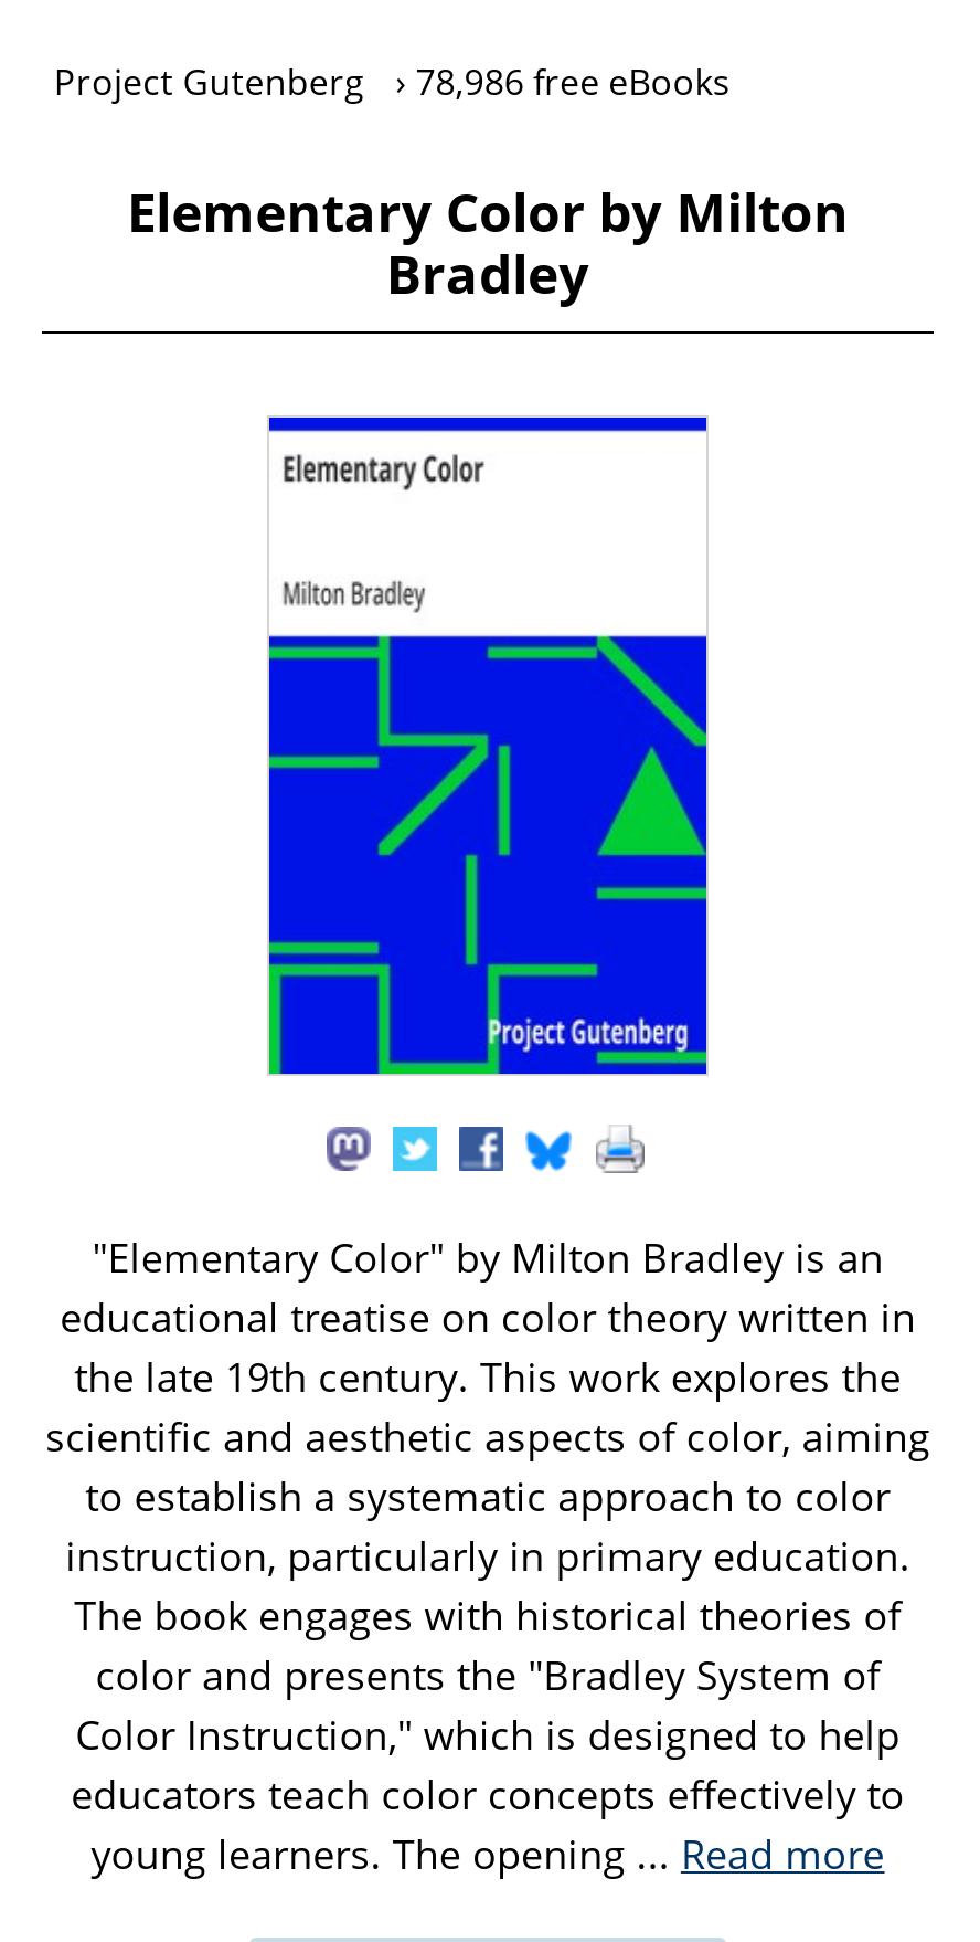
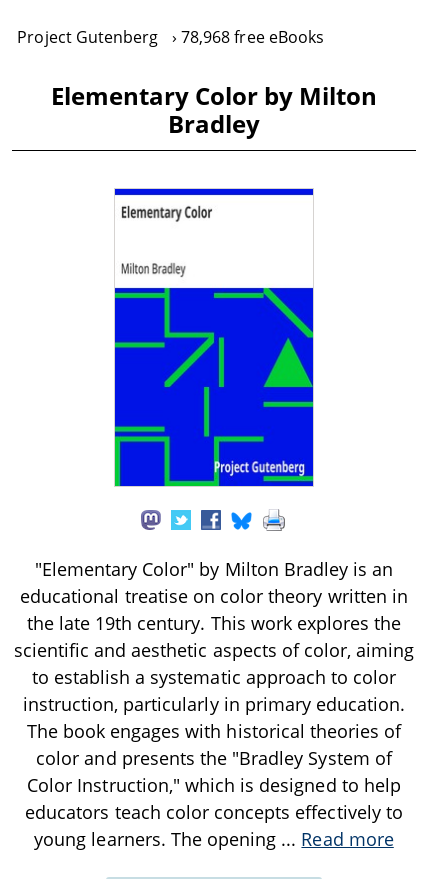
[54,57,730,106] Project Gutenberg 78,986 free eBooks -> [17,26,324,48] Project Gutenberg 78,968 free eBooks

